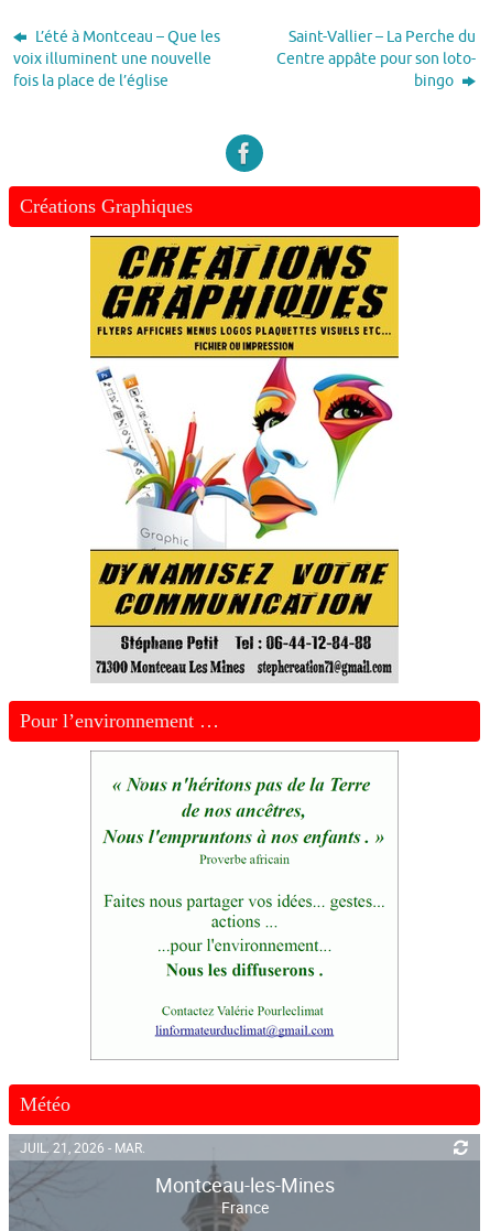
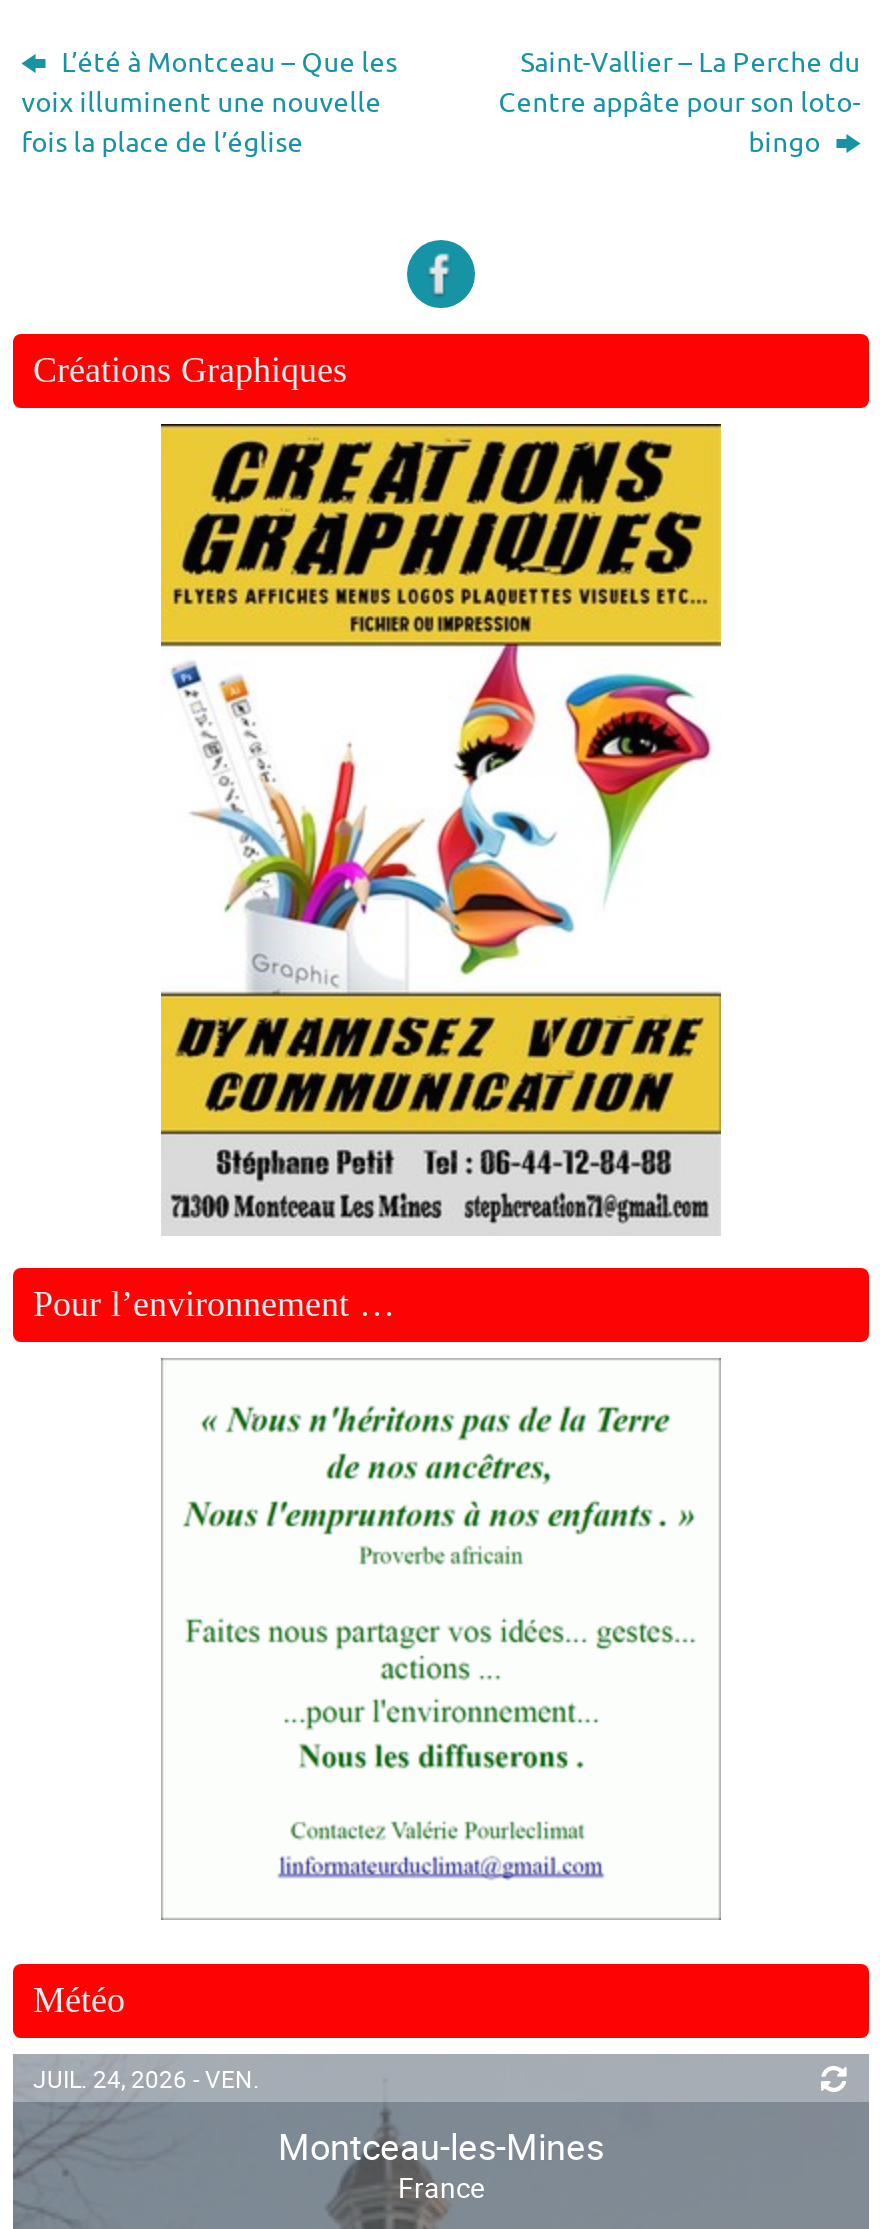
[20,1139,145,1156] JUIL. 21, 2026 - MAR. -> [33,2061,259,2093] JUIL. 24, 2026 - VEN.

